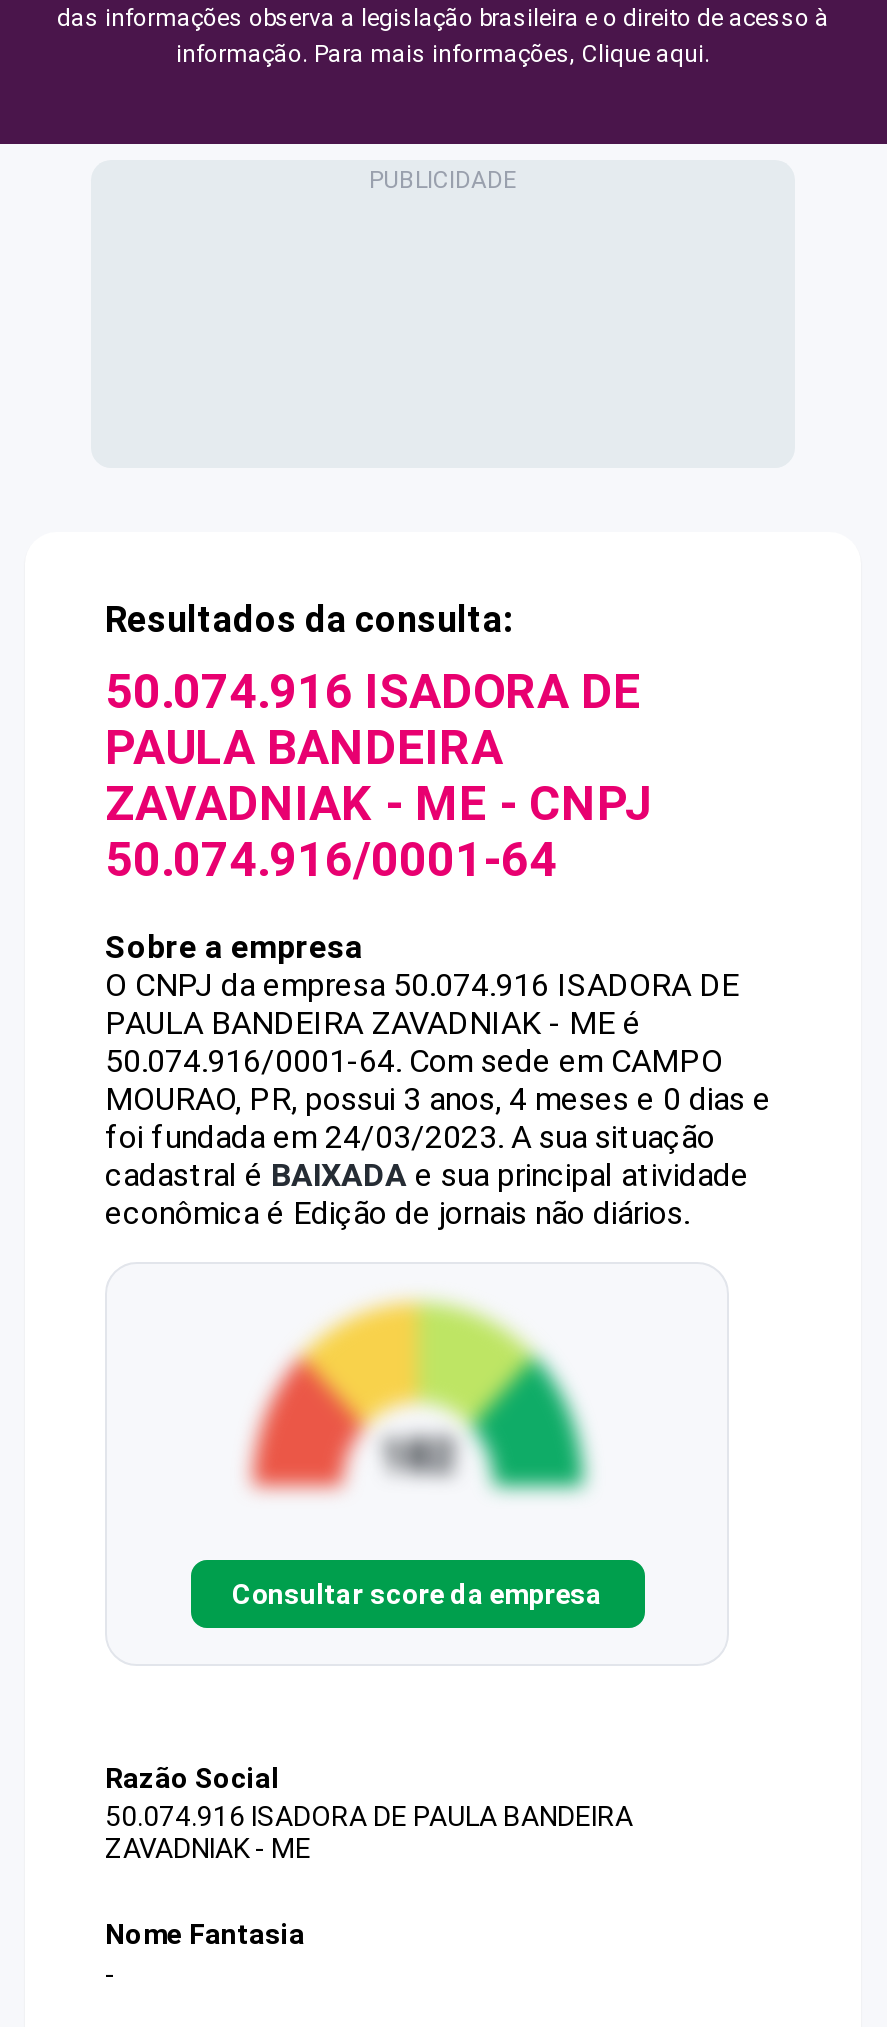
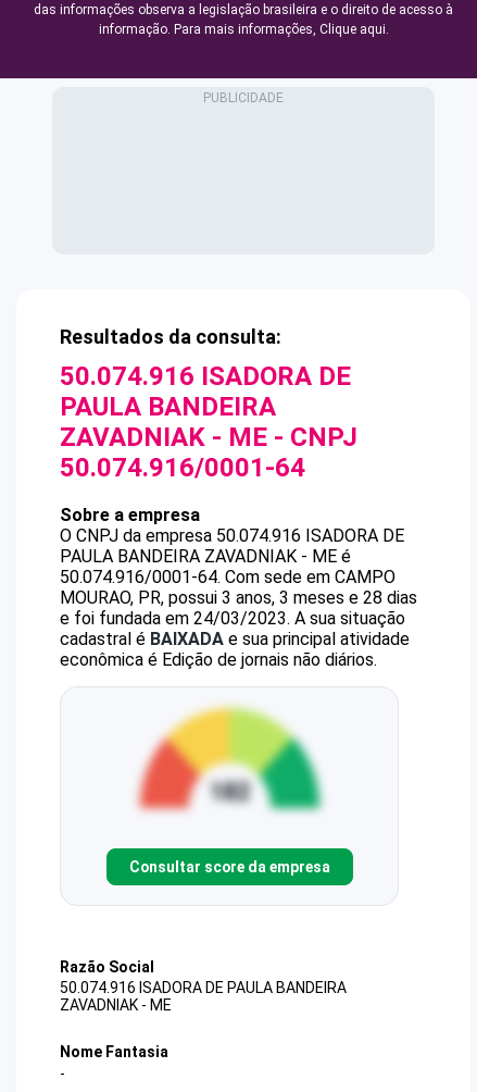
[105,1080,771,1156] MOURAO, PR, possui 3 anos, 4 meses e 0 dias e | foi fundada em 24/03/2023. A sua situação -> [60,587,417,629] MOURAO, PR, possui 3 anos, 3 meses e 28 dias | e foi fundada em 24/03/2023. A sua situação

